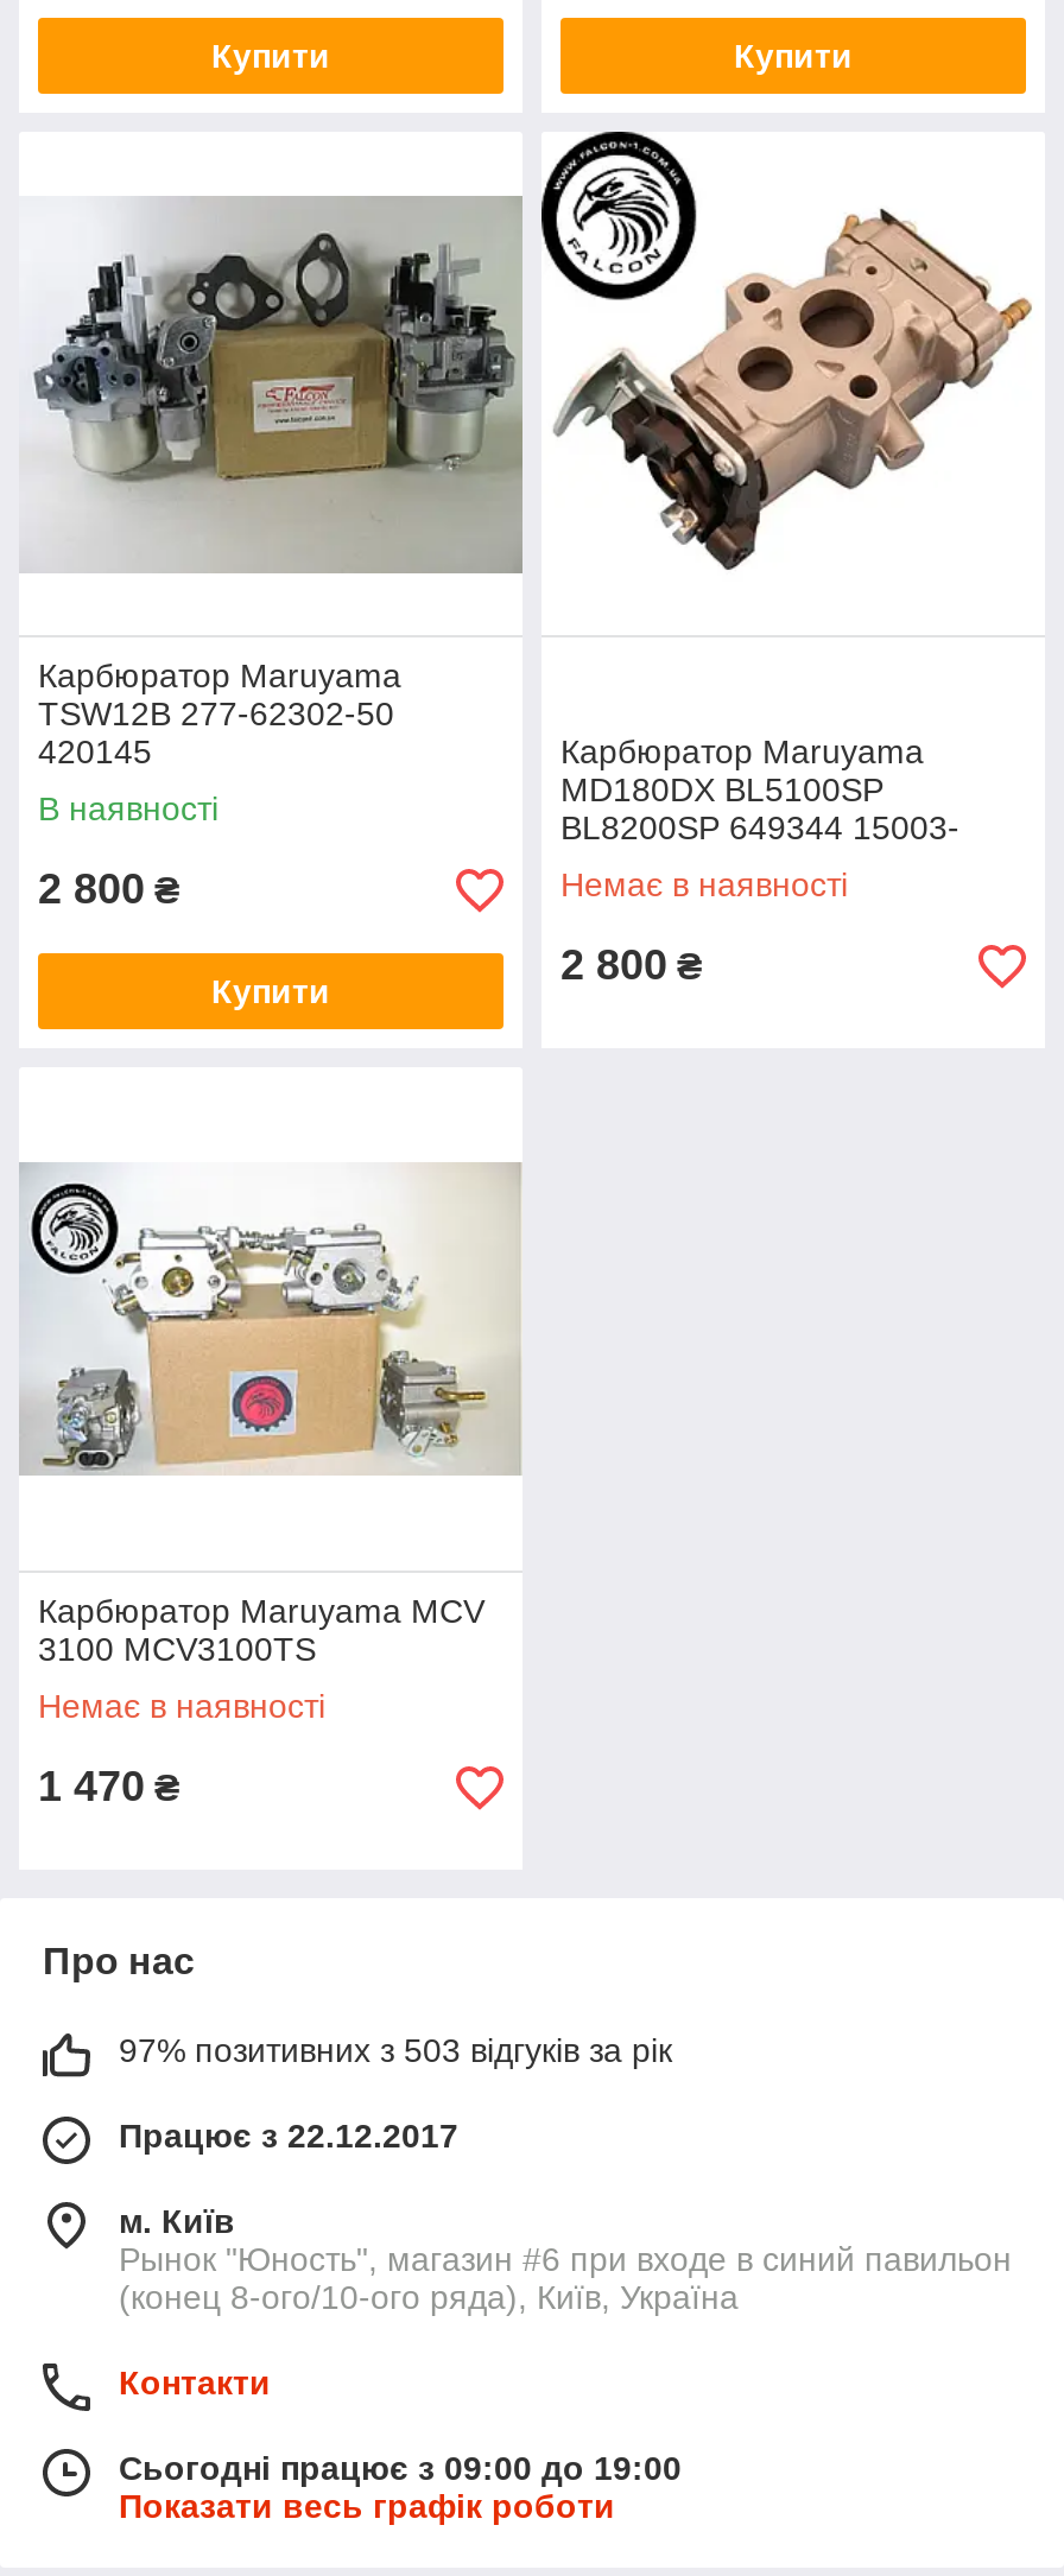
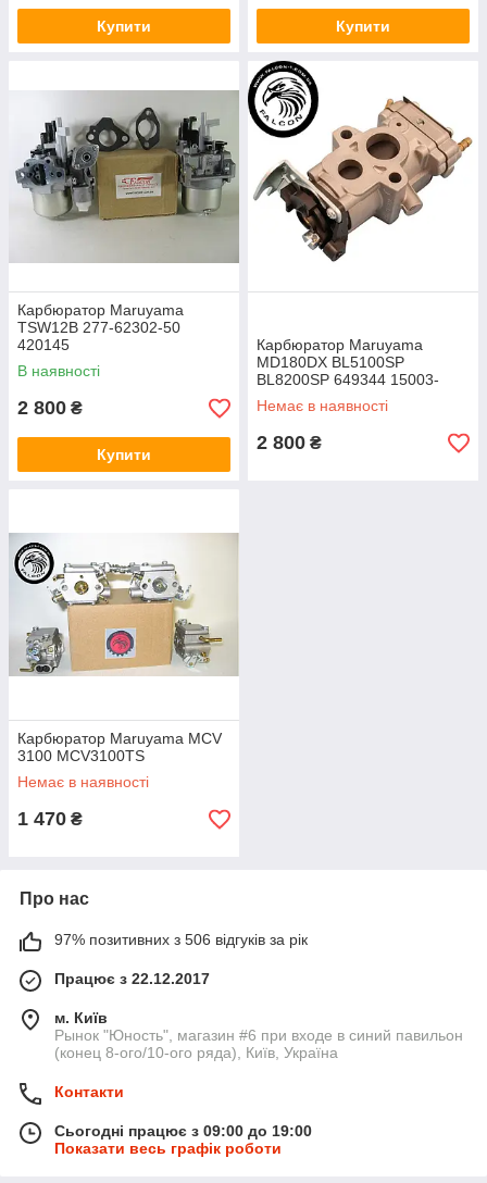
[119,2031,672,2069] 97% позитивних з 503 відгуків за рік -> [54,931,308,948] 97% позитивних з 506 відгуків за рік

